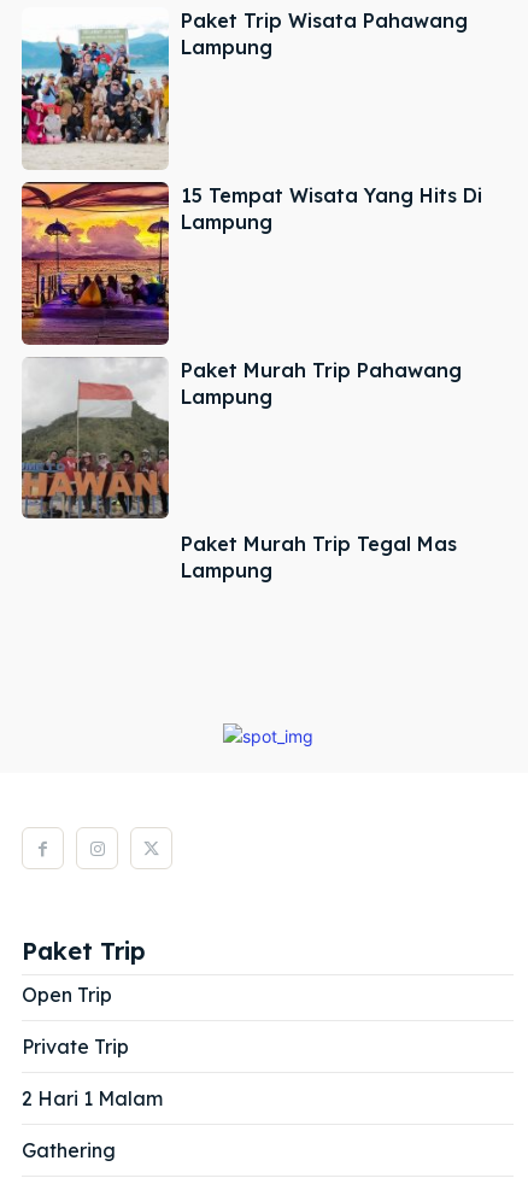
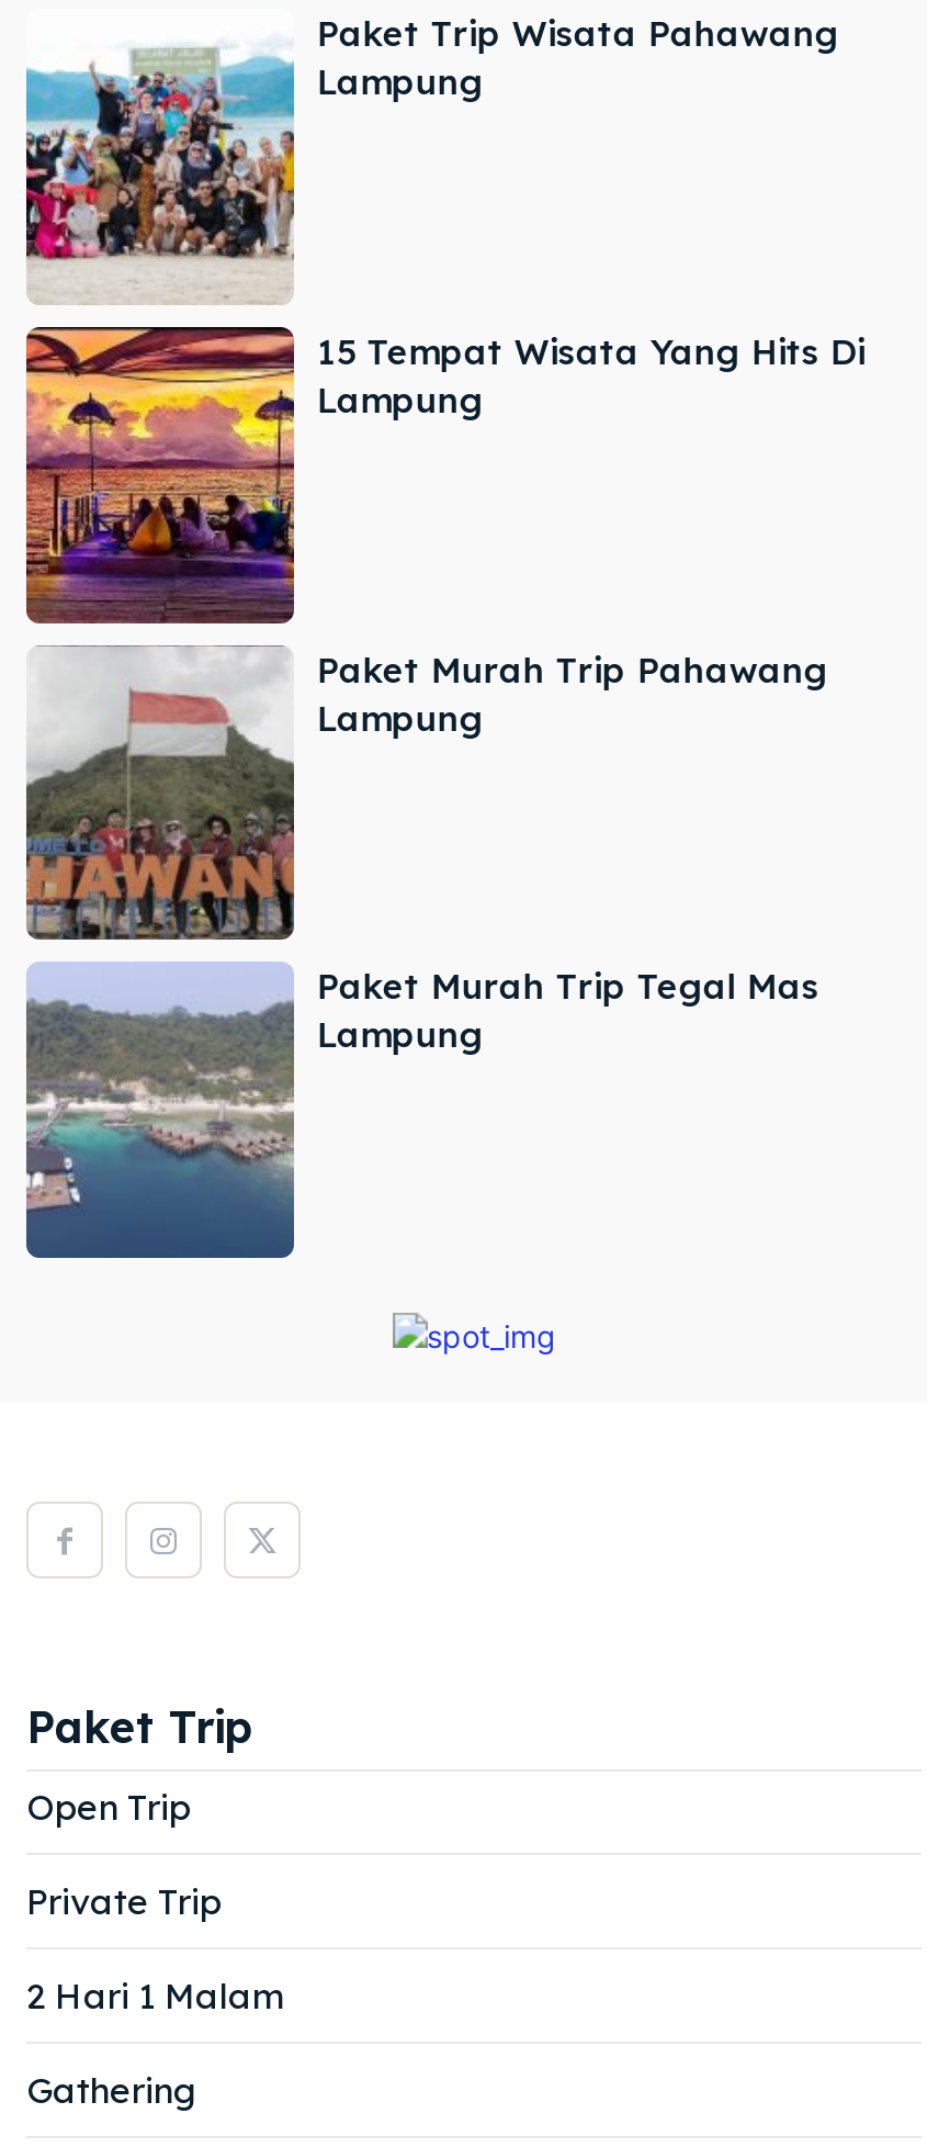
none -> [24,962,296,1260] [image]

